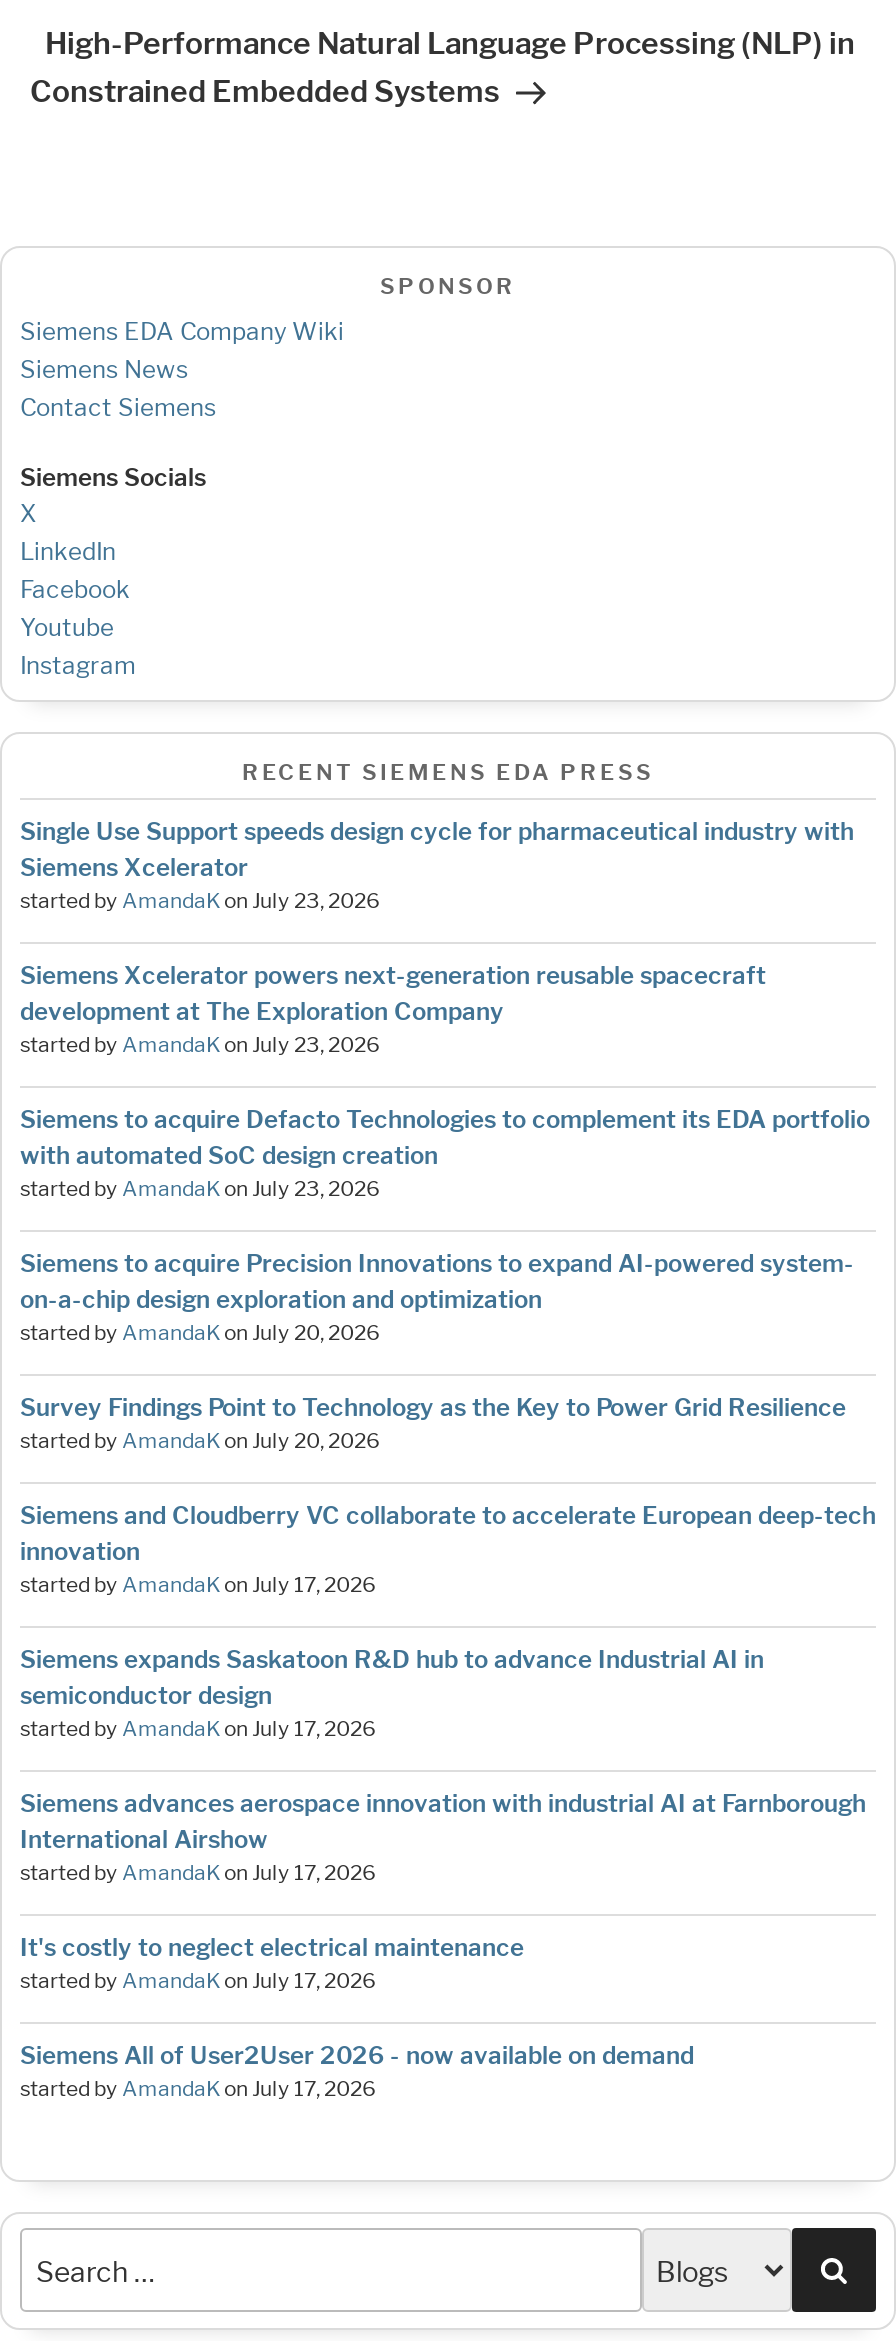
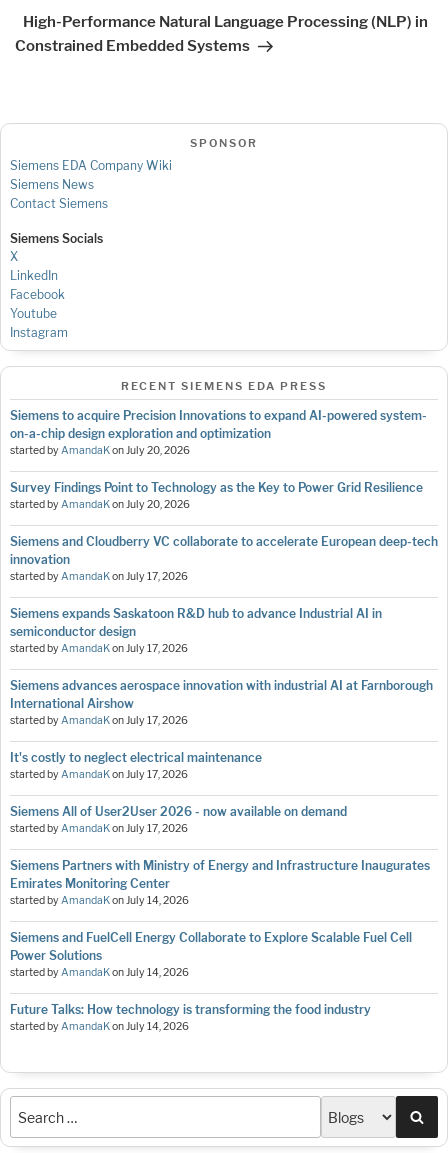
[20,816,870,1202] Single Use Support speeds design cycle for pharmaceutical industry with | Siemens Xcelerator | started by AmandaK on July 23, 2026 | Siemens Xcelerator powers next-generation reusable spacecraft | development at The Exploration Company | started by AmandaK on July 23, 2026 | Siemens to acquire Defacto Technologies to complement its EDA portfolio | with automated SoC design creation | started by AmandaK on July 23, 2026 -> none
moved [20,1248,876,2102] -> [10,408,438,835]: Siemens to acquire Precision Innovations to expand AI-powered system- | on-a-chip design exploration and optimization | started by AmandaK on July 20, 2026 | ... | Siemens All of User2User 2026 - now available on demand | started by AmandaK on July 17, 2026
none -> [10,858,430,1033] Siemens Partners with Ministry of Energy and Infrastructure Inaugurates | Emirates Monitoring Center | started by AmandaKonJuly 14, 2026 | Siemens and FuelCell Energy Collaborate to Explore Scalable Fuel Cell | Power Solutions | started by AmandaKonJuly 14, 2026 | Future Talks: How technology is transforming the food industry | started by AmandaKonJuly 14, 2026

